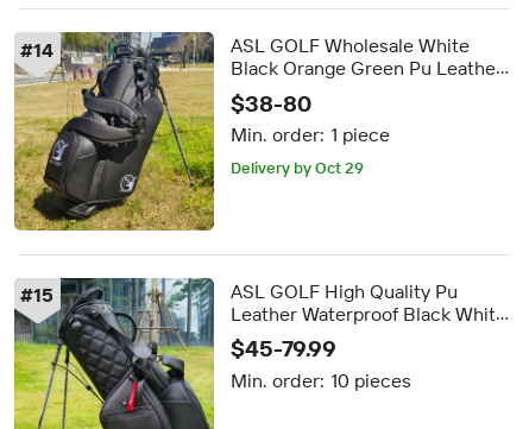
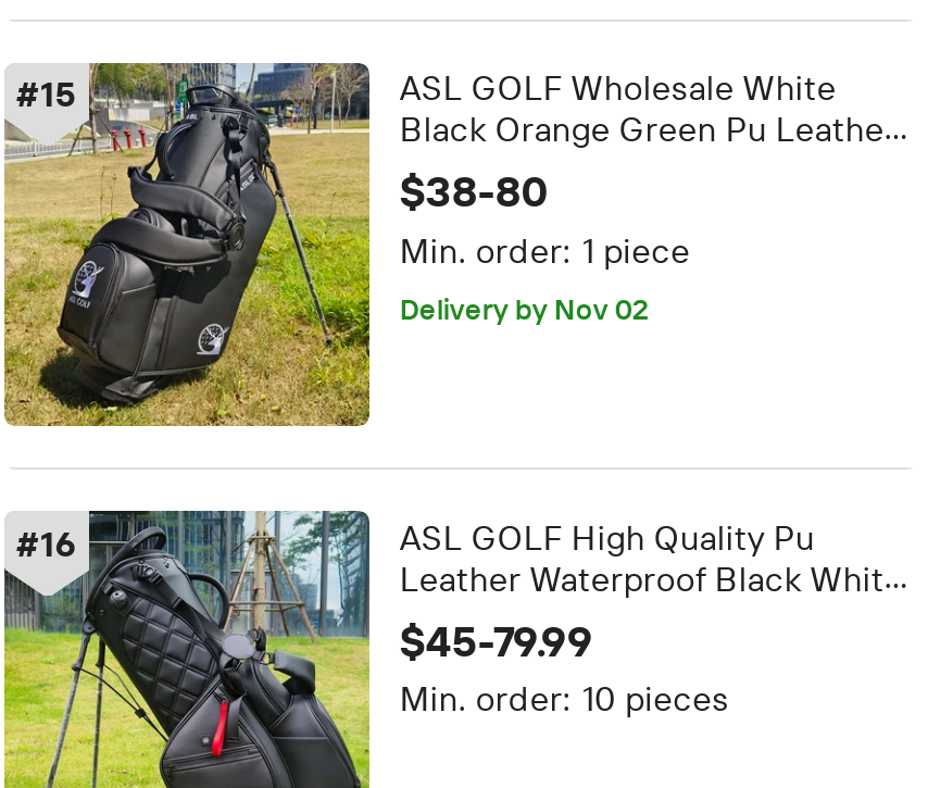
[21,39,54,62] #14 -> [16,75,77,116] #15
[231,158,364,177] Delivery by Oct 29 -> [400,292,650,327] Delivery by Nov 02
[21,284,54,307] #15 -> [16,524,77,565] #16

